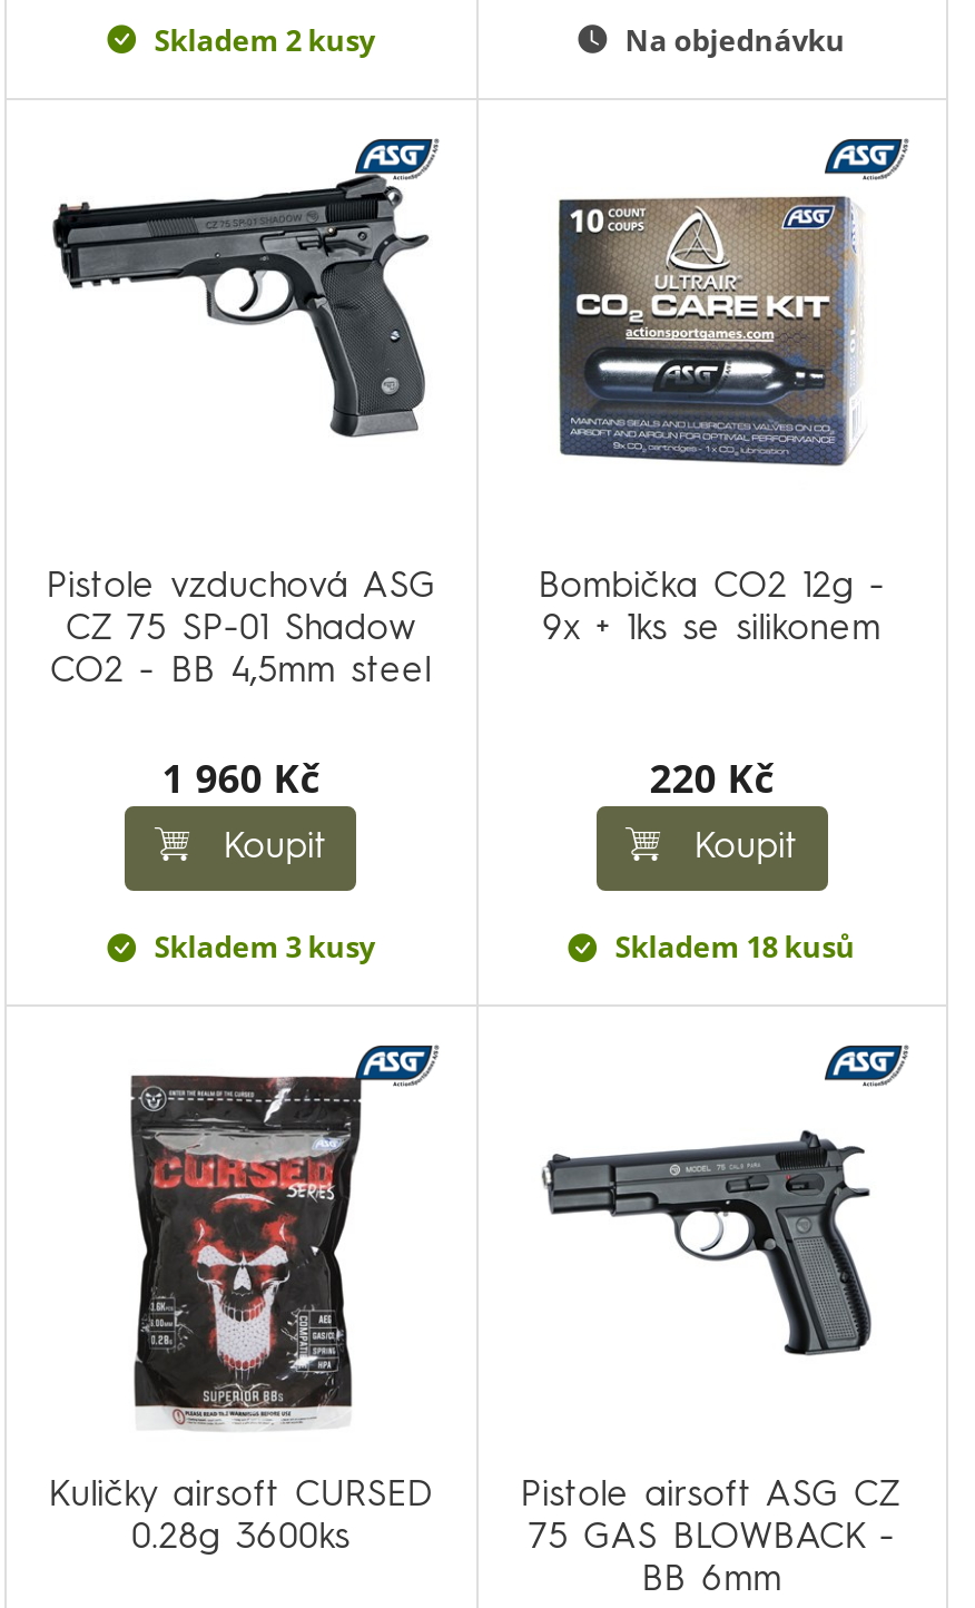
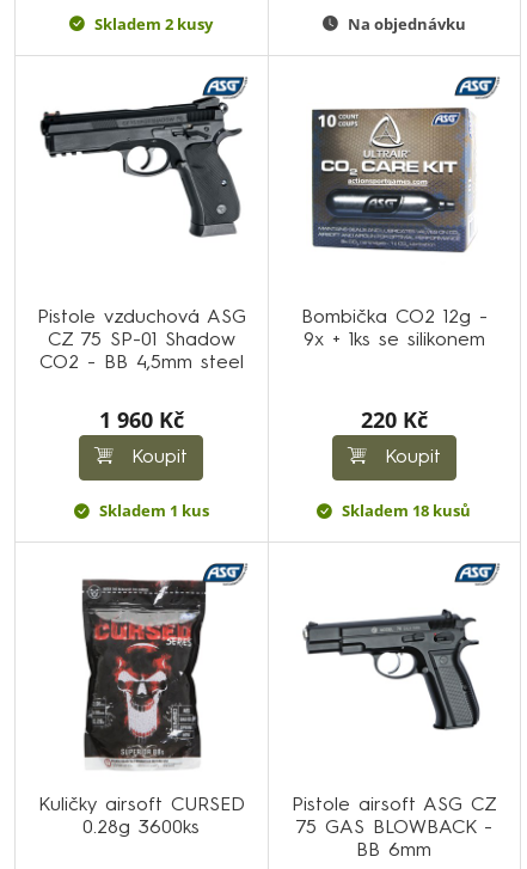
[154,926,374,967] Skladem 3 kusy -> [99,500,209,521] Skladem 1 kus

